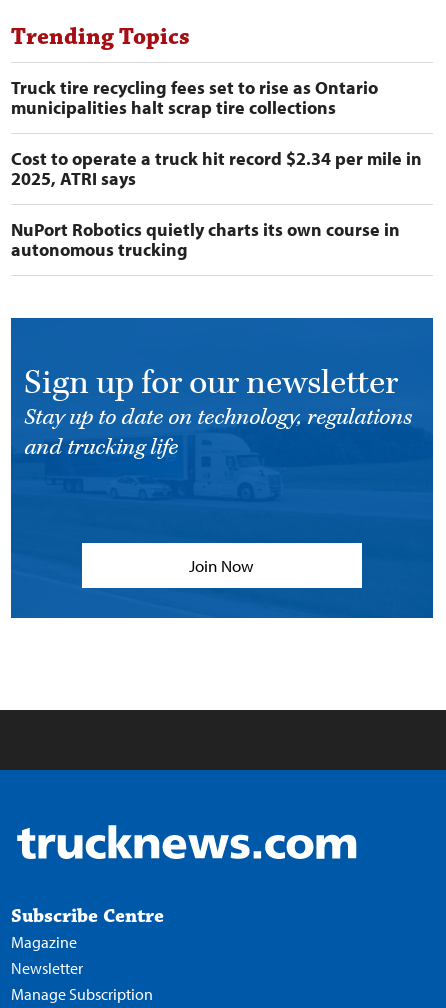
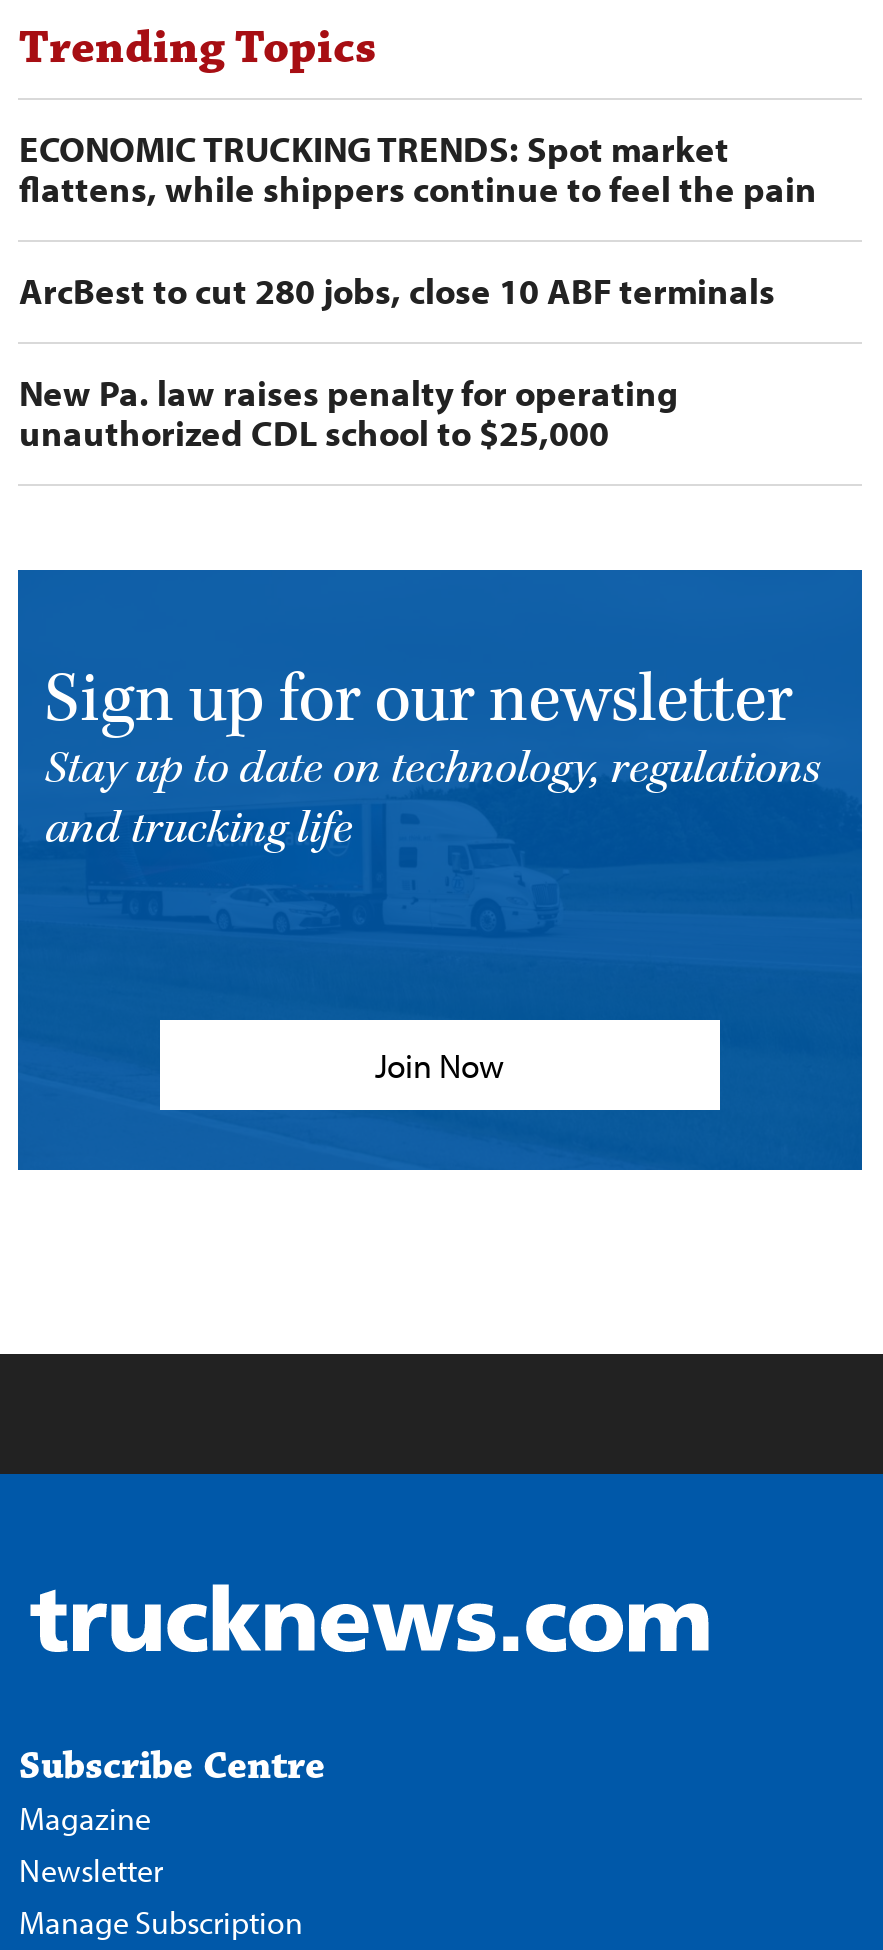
[11,76,378,119] Truck tire recycling fees set to rise as Ontario | municipalities halt scrap tire collections -> [19,126,817,212] ECONOMIC TRUCKING TRENDS: Spot market | flattens, while shippers continue to feel the pain
[11,147,422,190] Cost to operate a truck hit record $2.34 per mile in | 2025, ATRI says -> [19,268,775,314] ArcBest to cut 280 jobs, close 10 ABF terminals
[11,218,400,261] NuPort Robotics quietly charts its own course in | autonomous trucking -> [19,370,679,456] New Pa. law raises penalty for operating | unauthorized CDL school to $25,000

